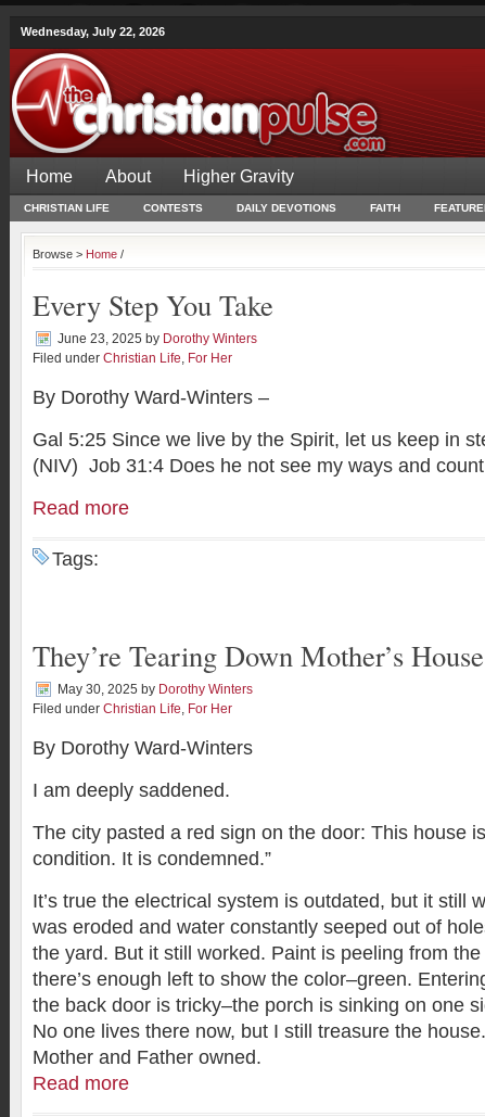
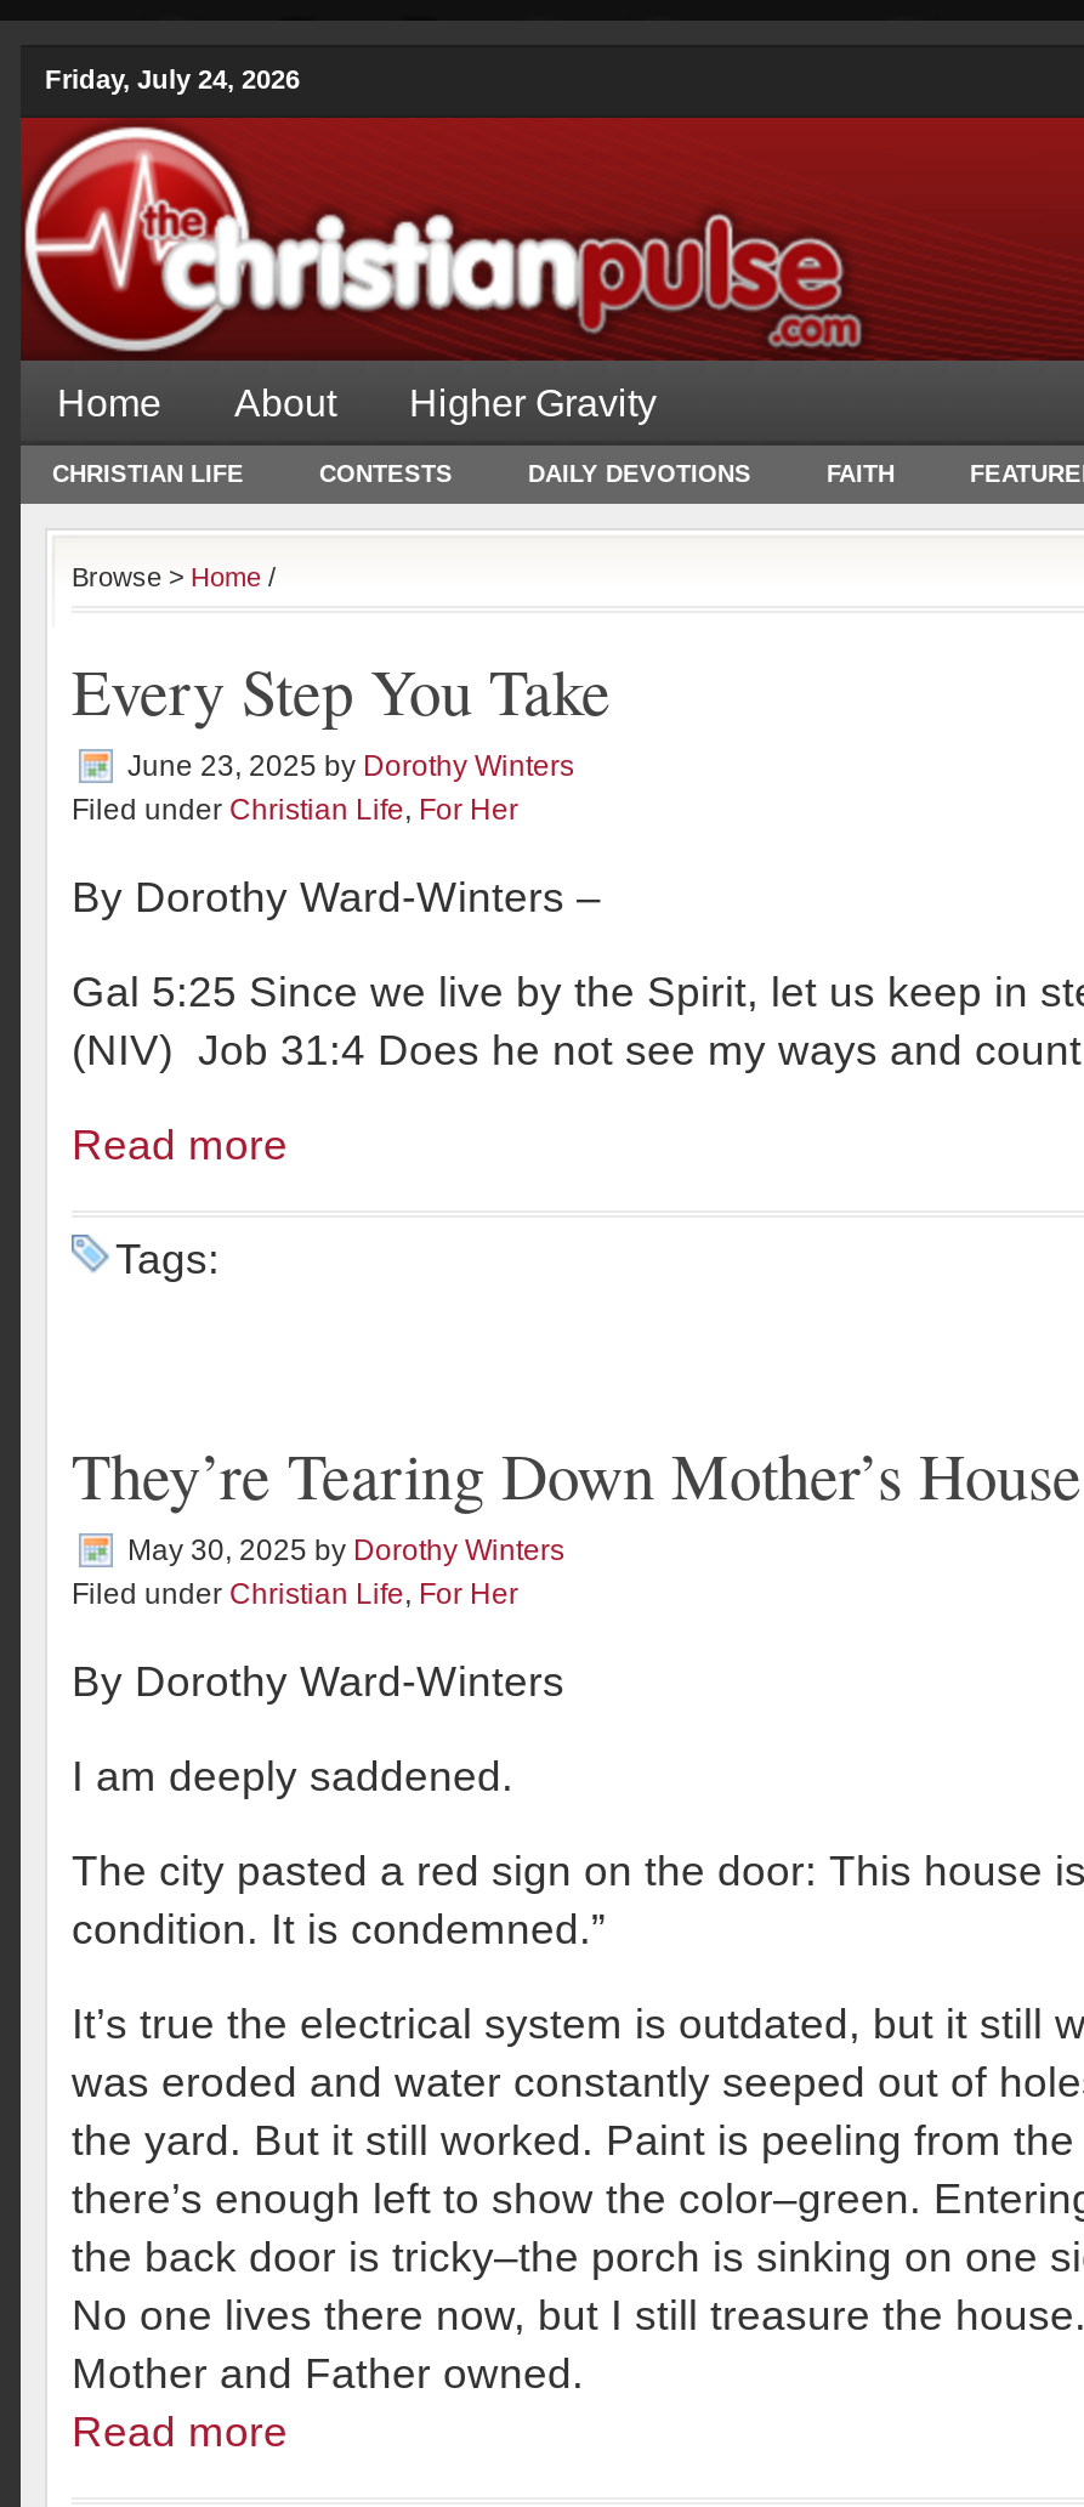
[21,25,165,38] Wednesday, July 22, 2026 -> [45,64,300,93] Friday, July 24, 2026

